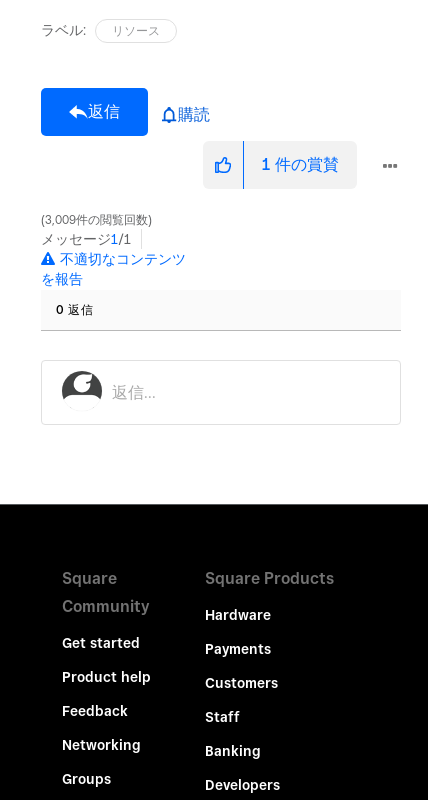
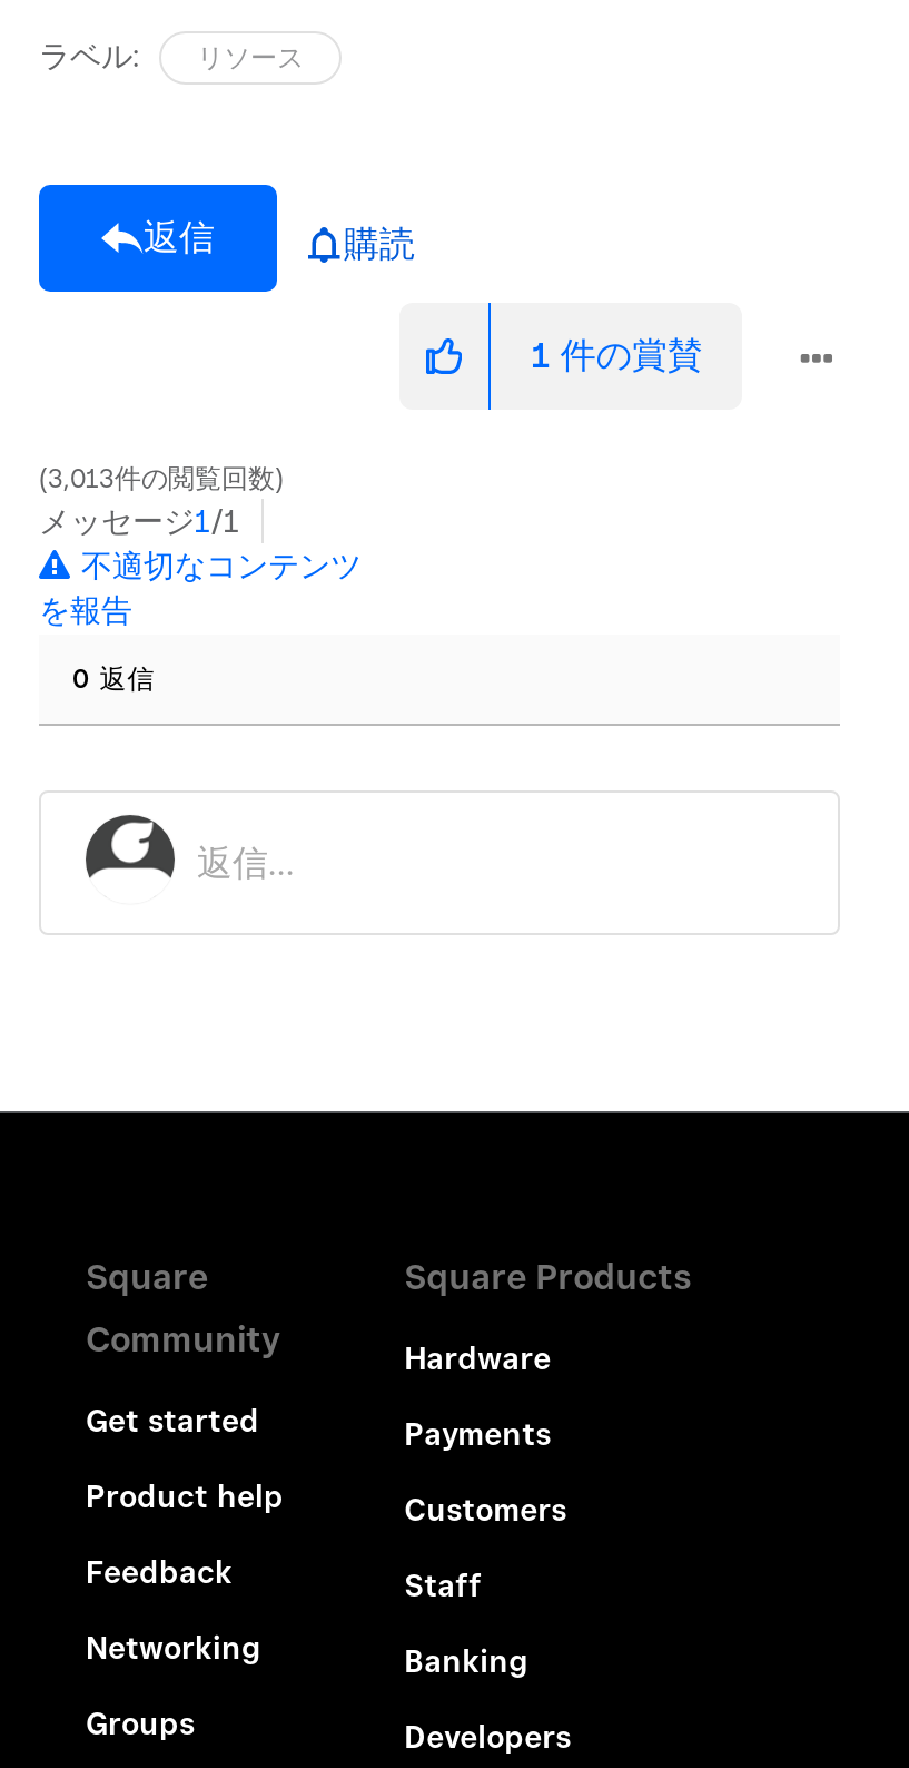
[42,213,151,227] 3,009件の閲覧回数 -> [41,463,281,494] 3,013件の閲覧回数

